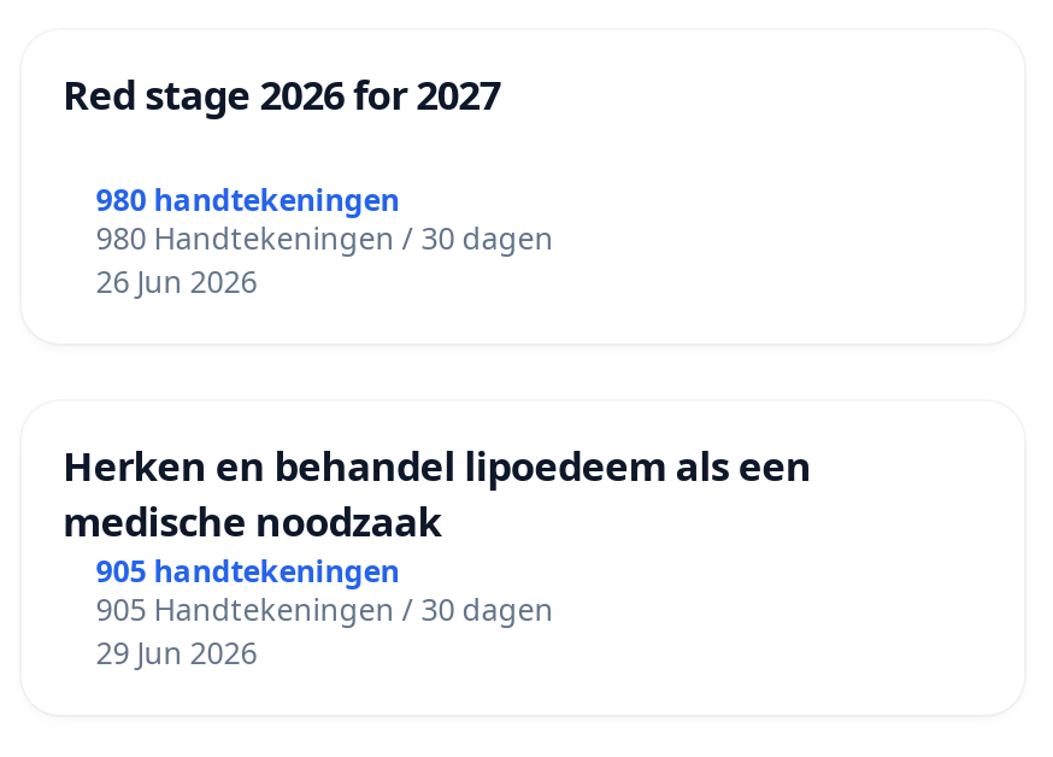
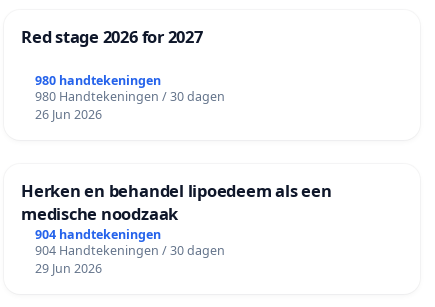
[96,551,400,592] 905 handtekeningen -> [35,226,161,243] 904 handtekeningen
[96,589,554,630] 905 Handtekeningen / 30 dagen -> [35,242,225,259] 904 Handtekeningen / 30 dagen

